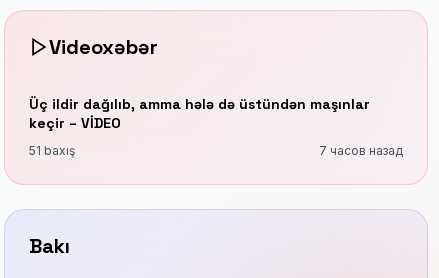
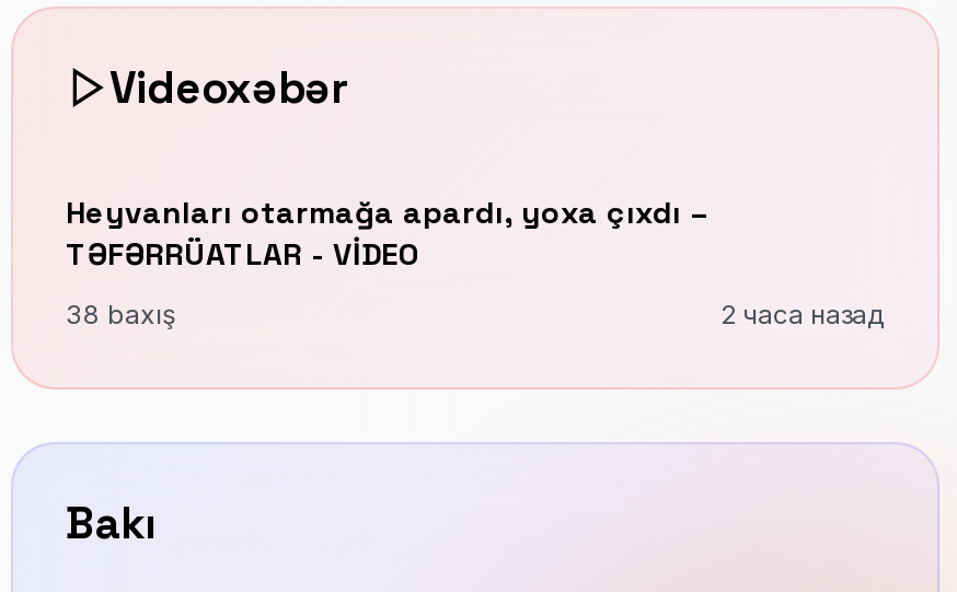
[29,95,370,132] Üç ildir dağılıb, amma hələ də üstündən maşınlar | keçir – VİDEO -> [66,193,707,274] Heyvanları otarmağa apardı, yoxa çıxdı – | TƏFƏRRÜATLAR - VİDEO
[29,143,403,158] 51 baxış | 7 часов назад -> [66,298,885,330] 38 baxış | 2 часа назад

